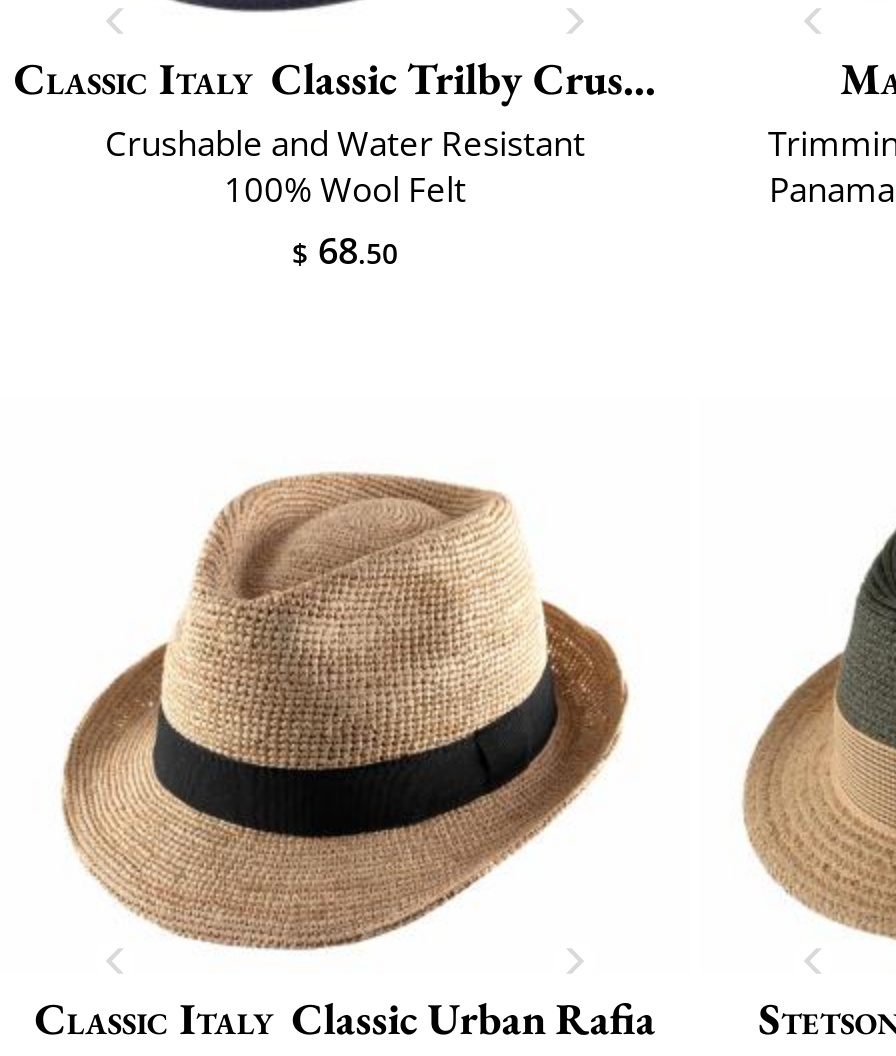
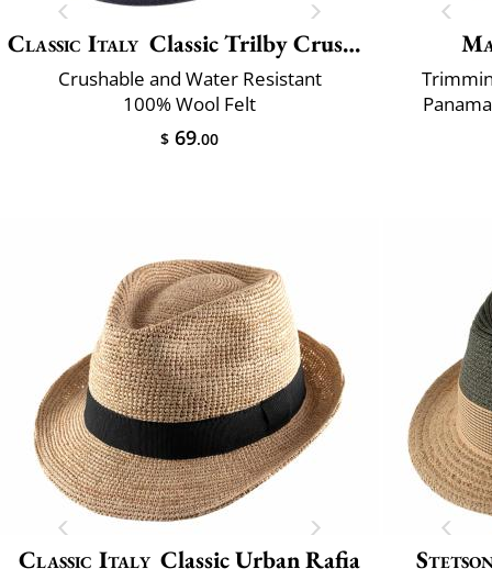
[292,226,398,274] $68.50 -> [160,124,219,150] $69.00

